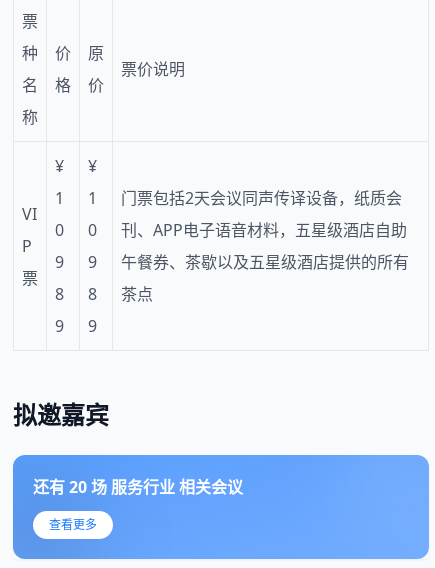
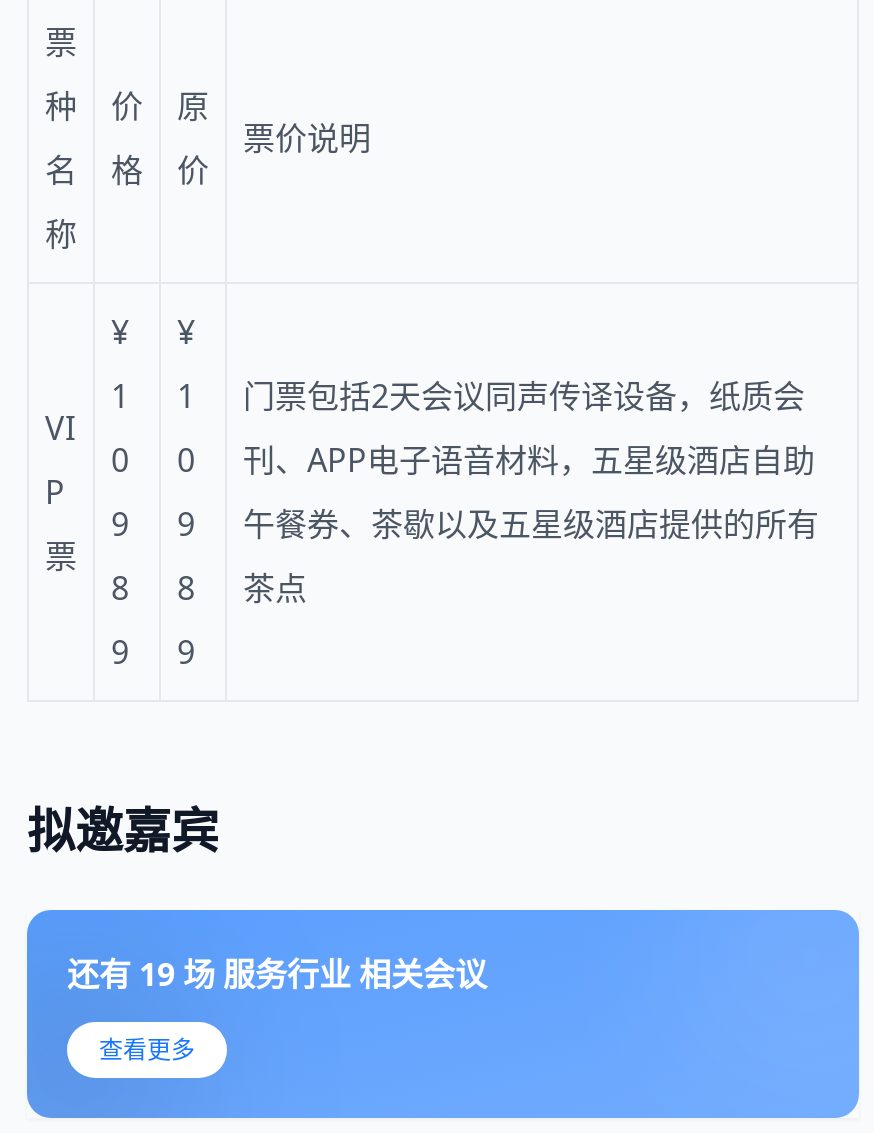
[33,476,243,498] 还有20场服务行业相关会议 -> [67,952,487,996] 还有19场服务行业相关会议

